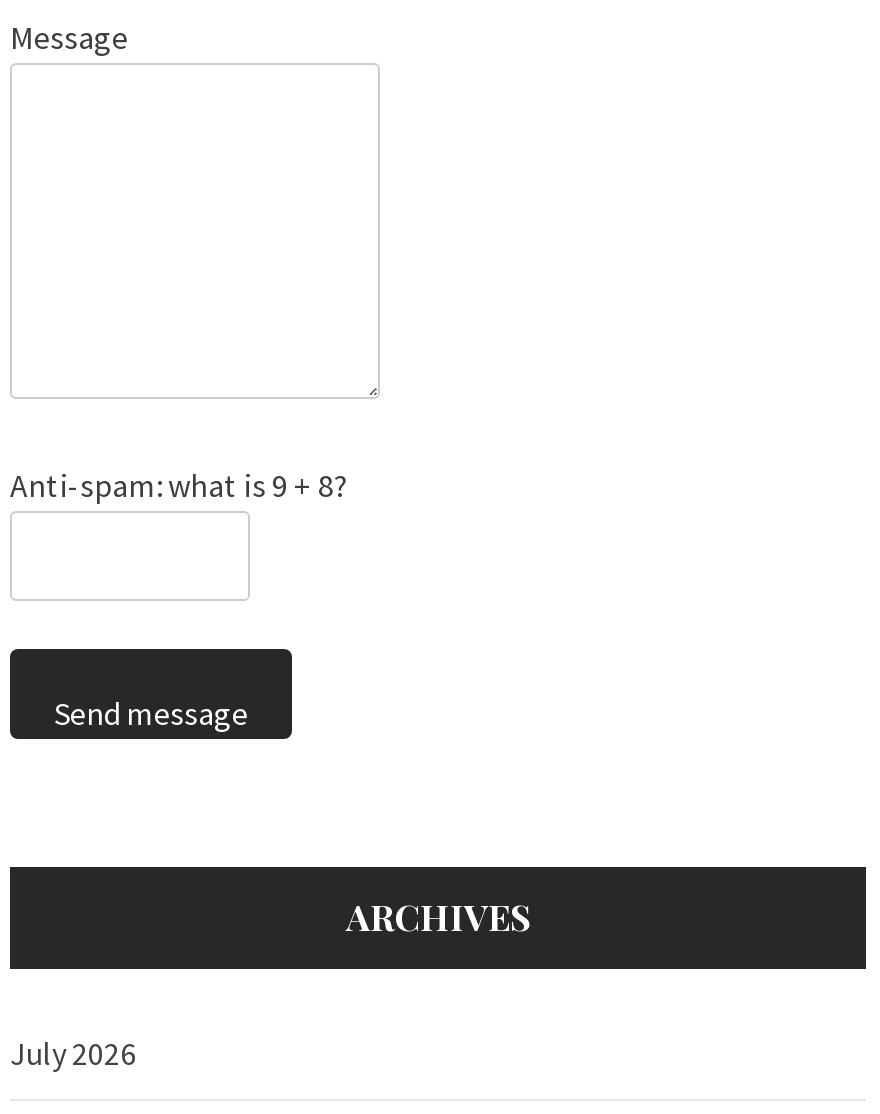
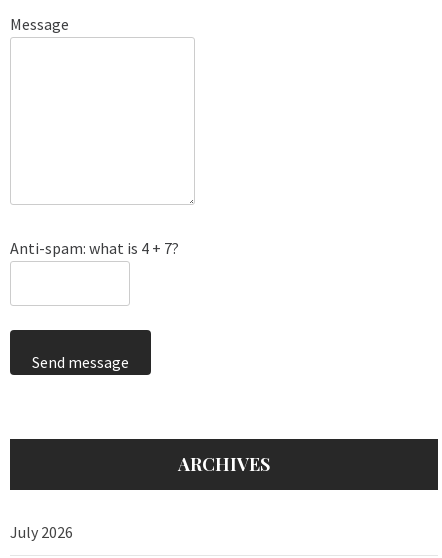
[10,464,348,504] Anti-spam: what is 9 + 8? -> [10,238,179,258] Anti-spam: what is 4 + 7?

